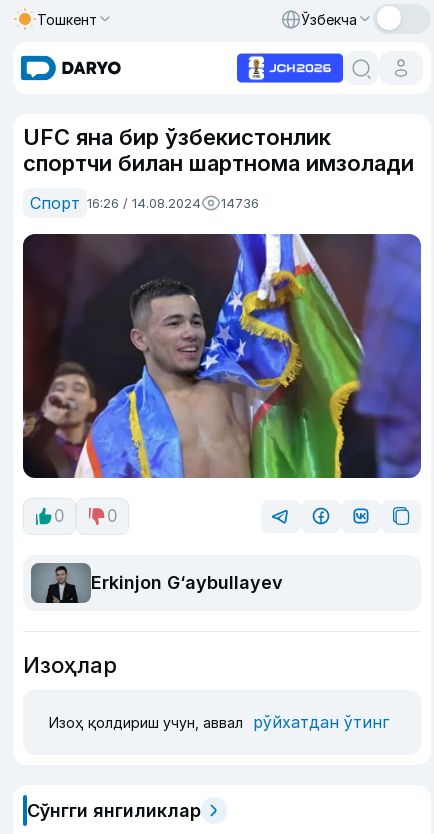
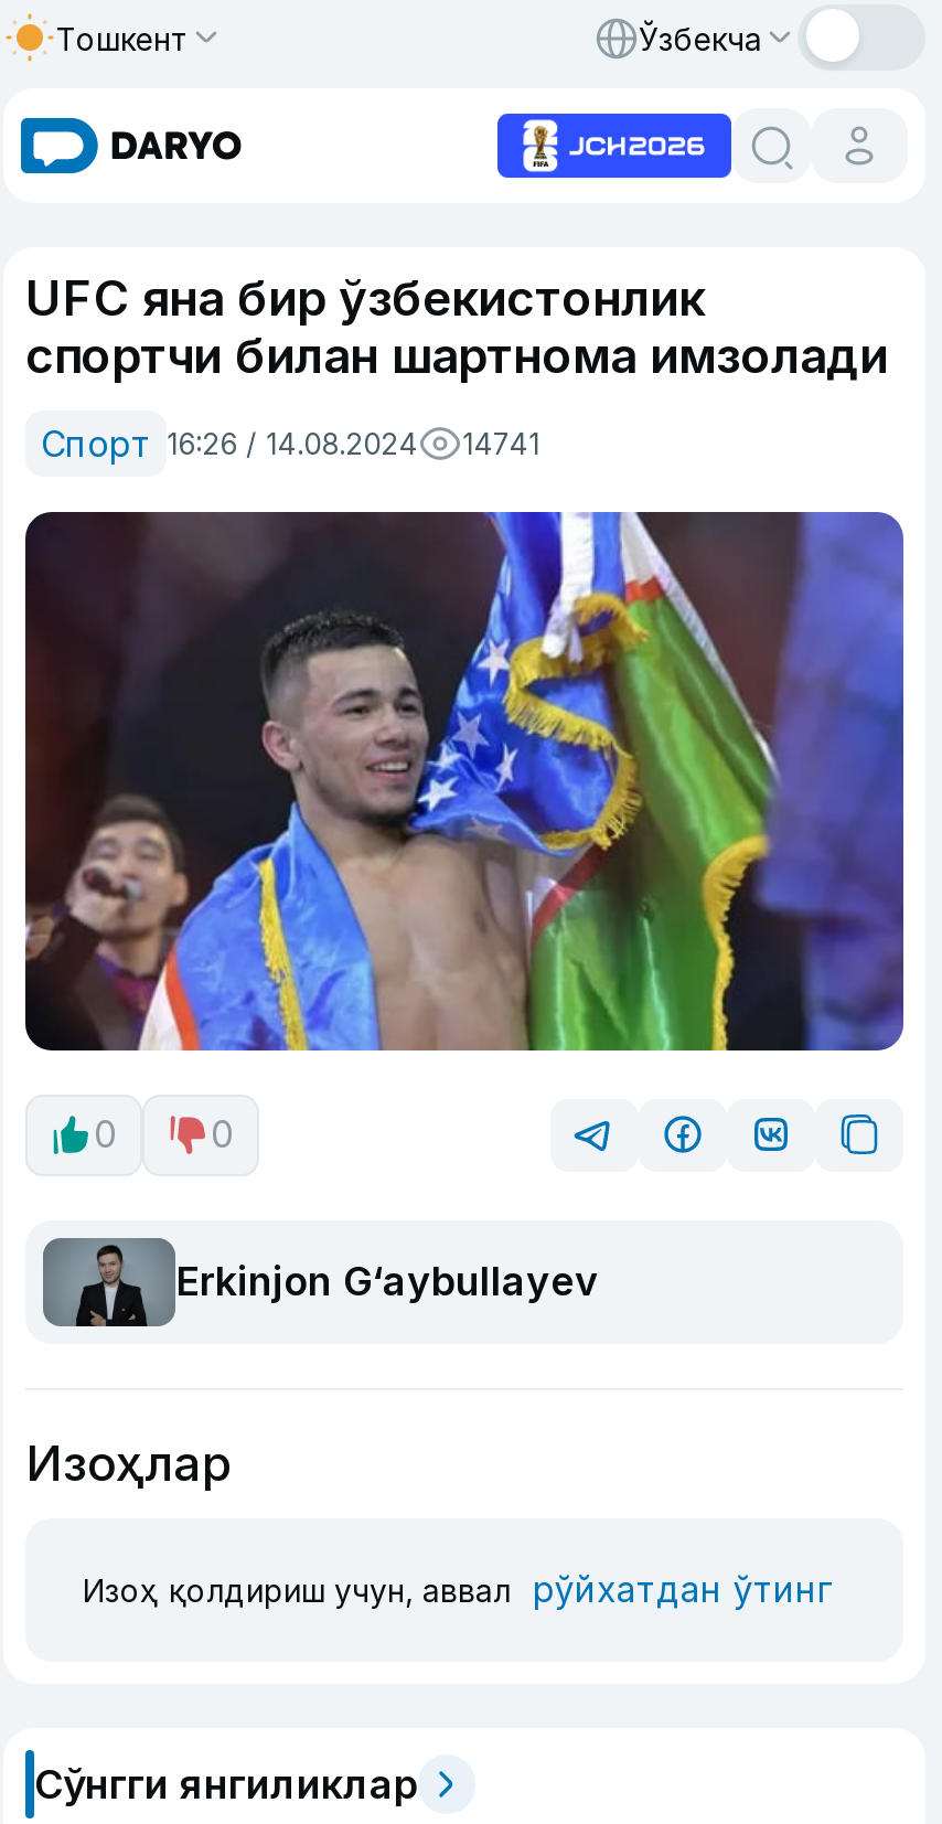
[30,193,259,213] Спорт 16:26 / 14.08.2024 14736 -> [41,422,539,466] Спорт 16:26 / 14.08.2024 14741

